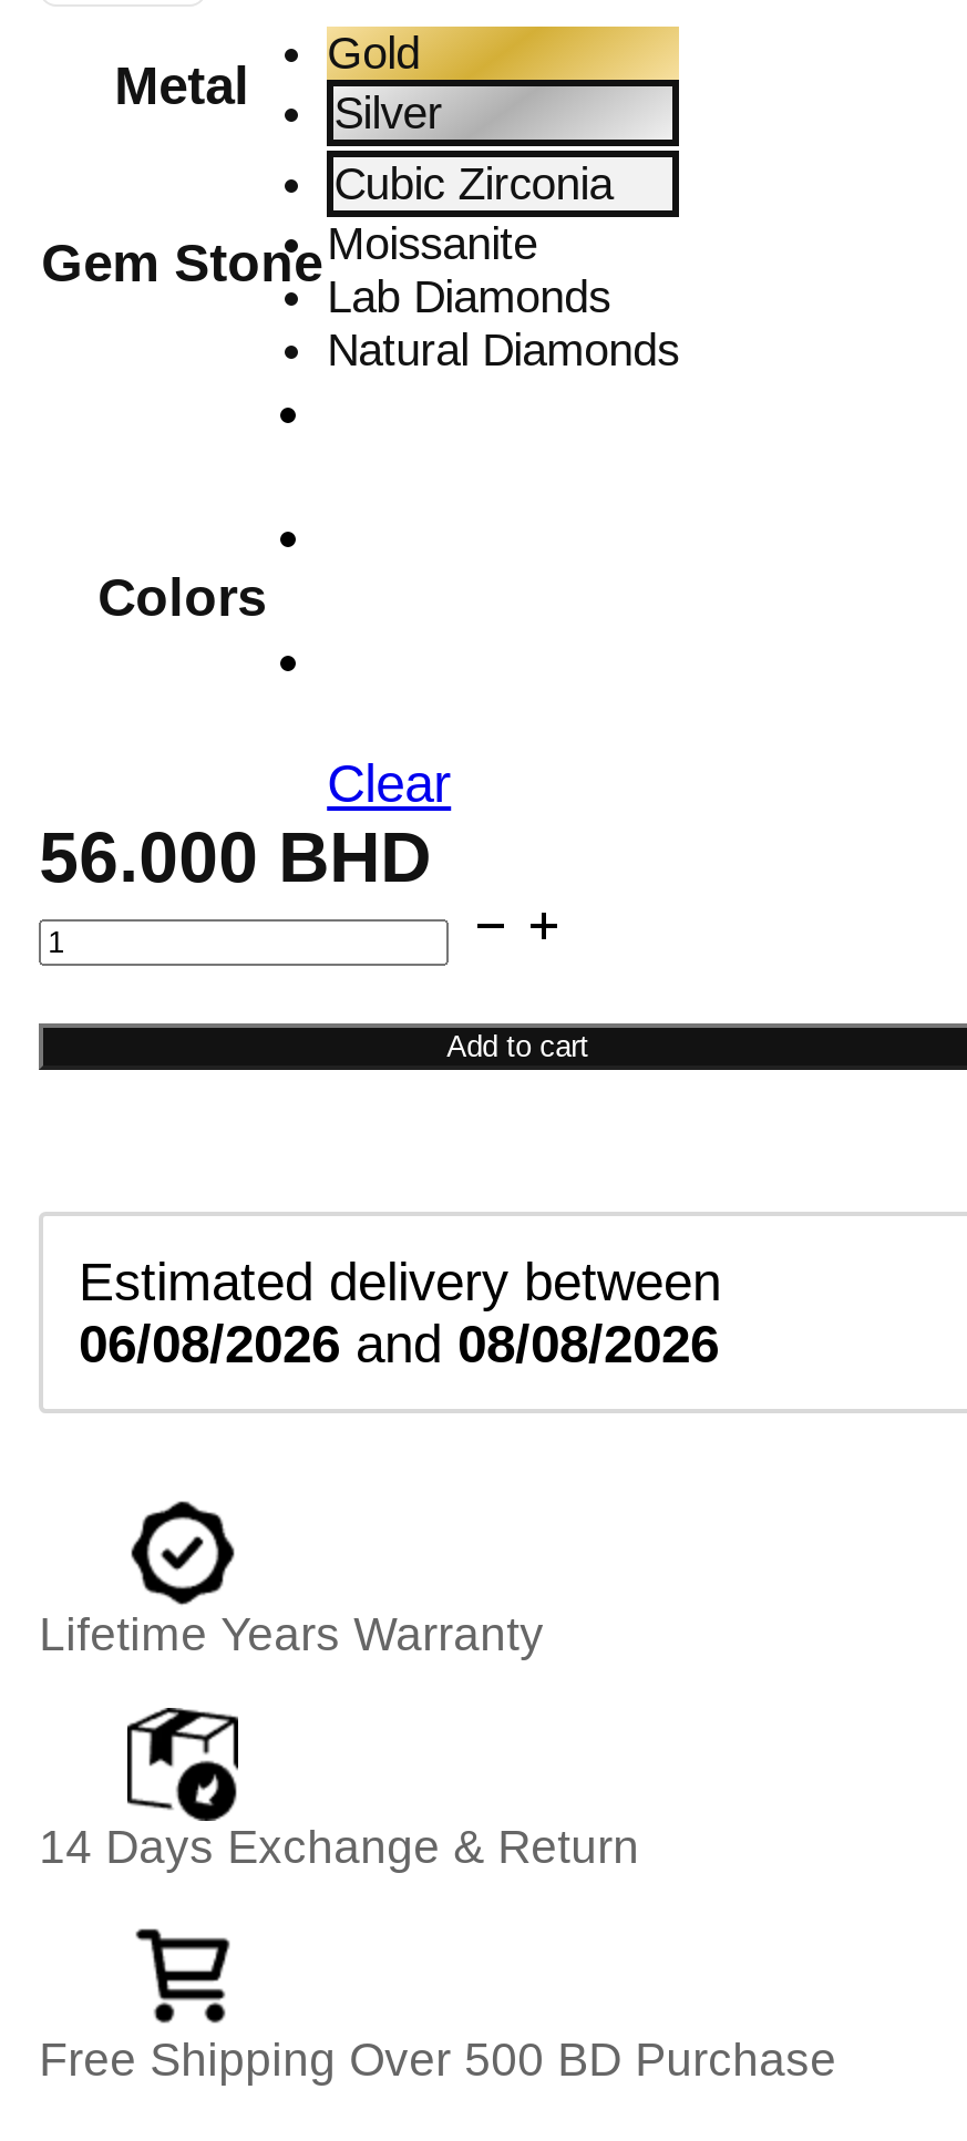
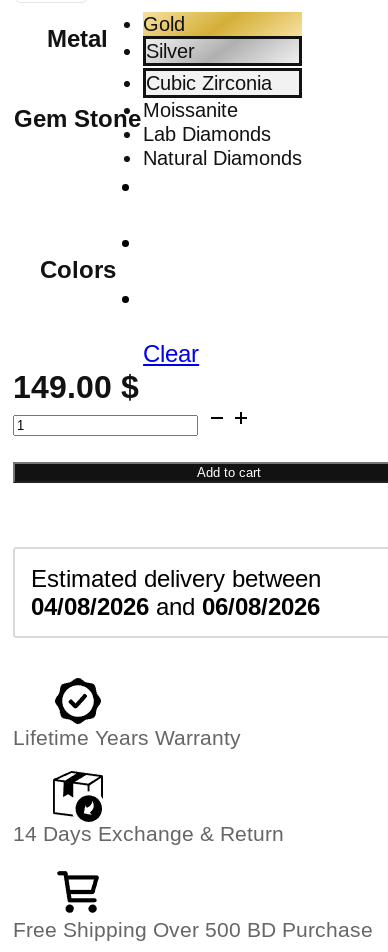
[39,817,431,897] 56.000 BHD -> [13,369,139,405] 149.00 $
[79,1313,719,1372] 06/08/2026 and 08/08/2026 -> [31,592,320,619] 04/08/2026 and 06/08/2026

